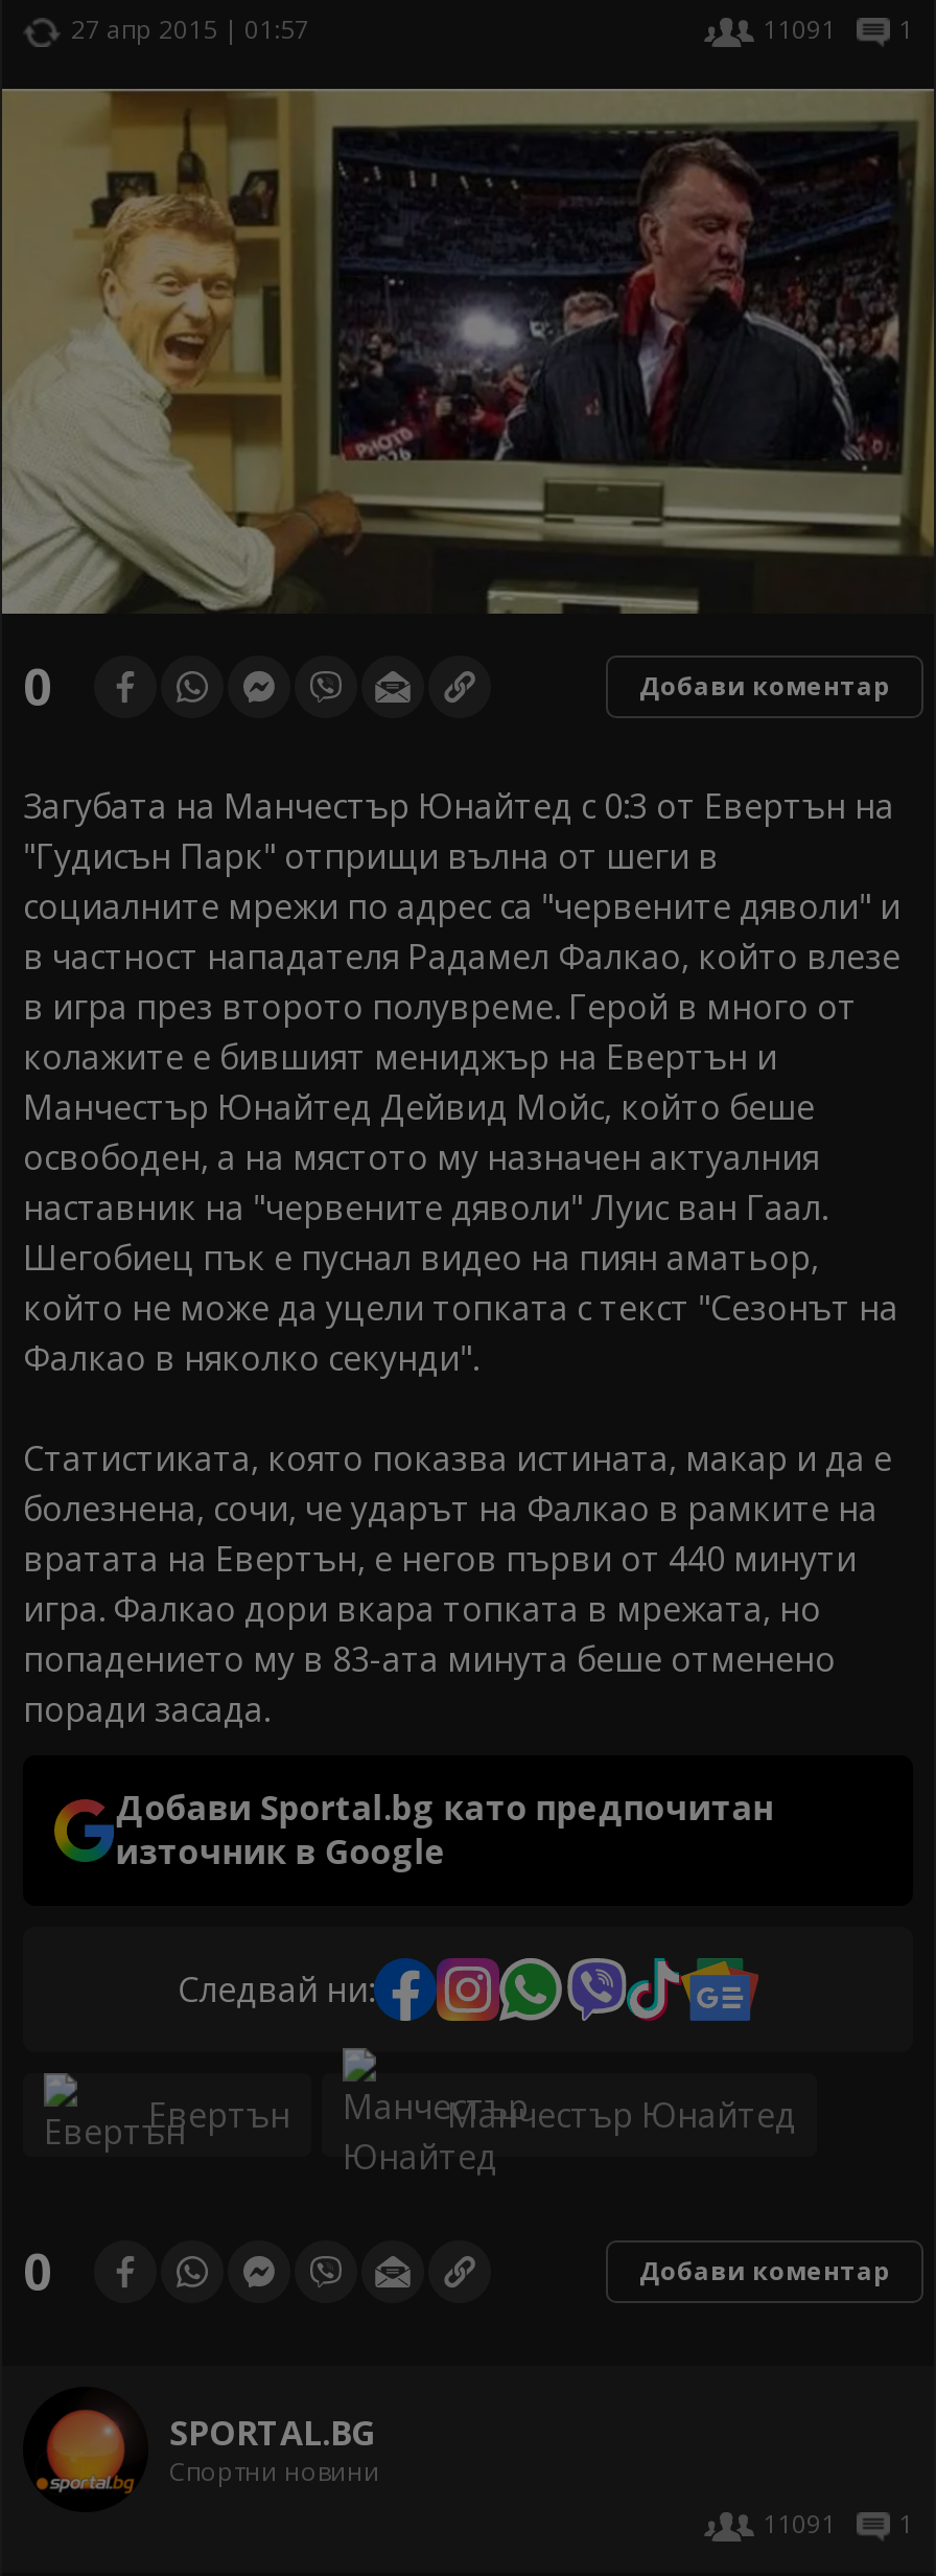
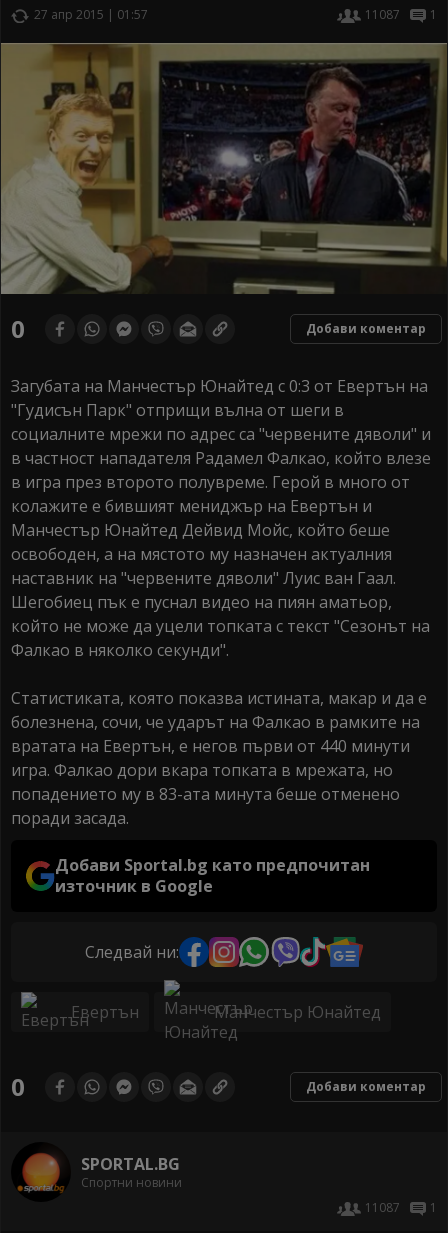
[763,11,913,47] 11091 1 -> [365,6,437,23] 11087 1
[763,2506,913,2542] 11091 1 -> [365,1199,437,1216] 11087 1

